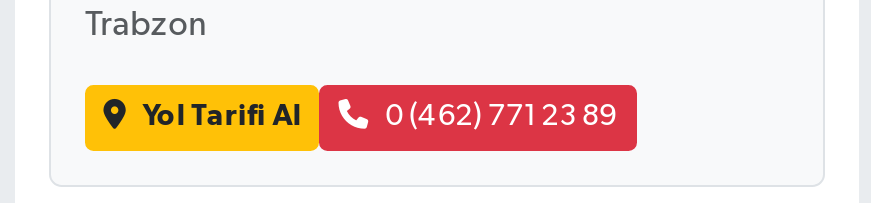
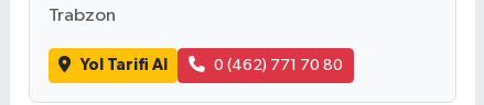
[385,101,617,131] 0 (462) 771 23 89 -> [214,57,343,73] 0 (462) 771 70 80

